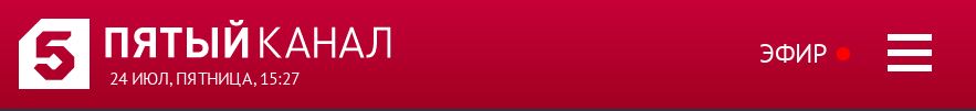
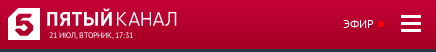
[109,67,300,89] 24 ИЮЛ, ПЯТНИЦА, 15:27 -> [49,30,133,40] 21 ИЮЛ, ВТОРНИК, 17:31

